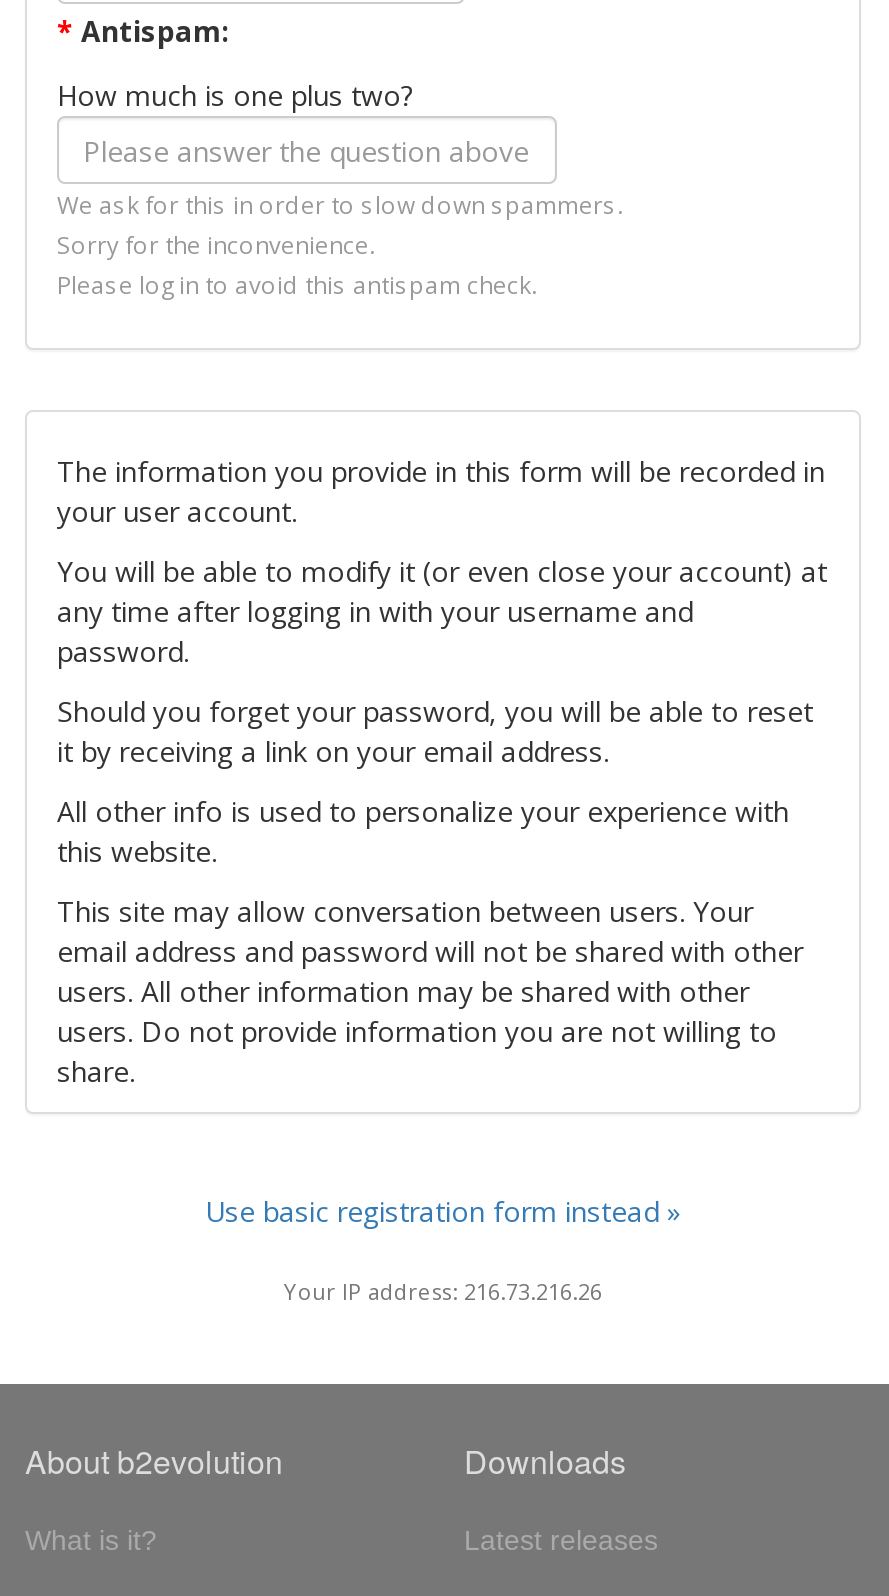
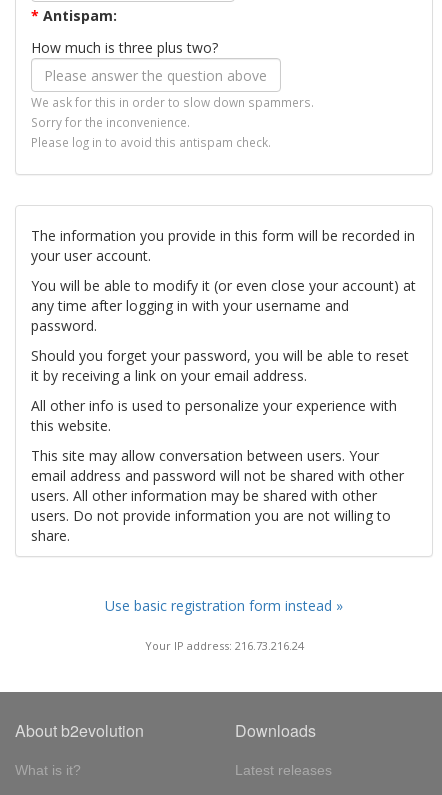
[57,76,413,114] How much is one plus two? -> [31,38,218,57] How much is three plus two?
[284,1276,602,1306] Your IP address: 216.73.216.26 -> [144,638,303,653] Your IP address: 216.73.216.24

